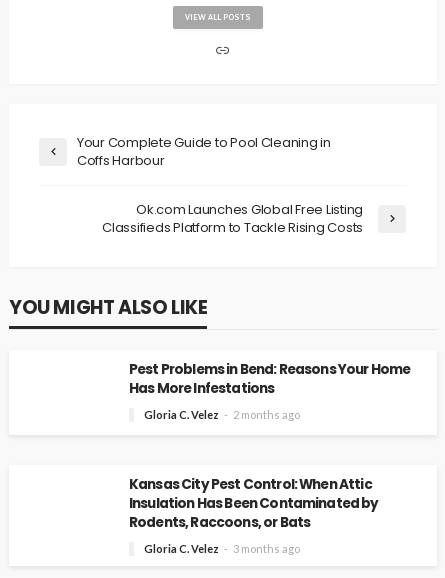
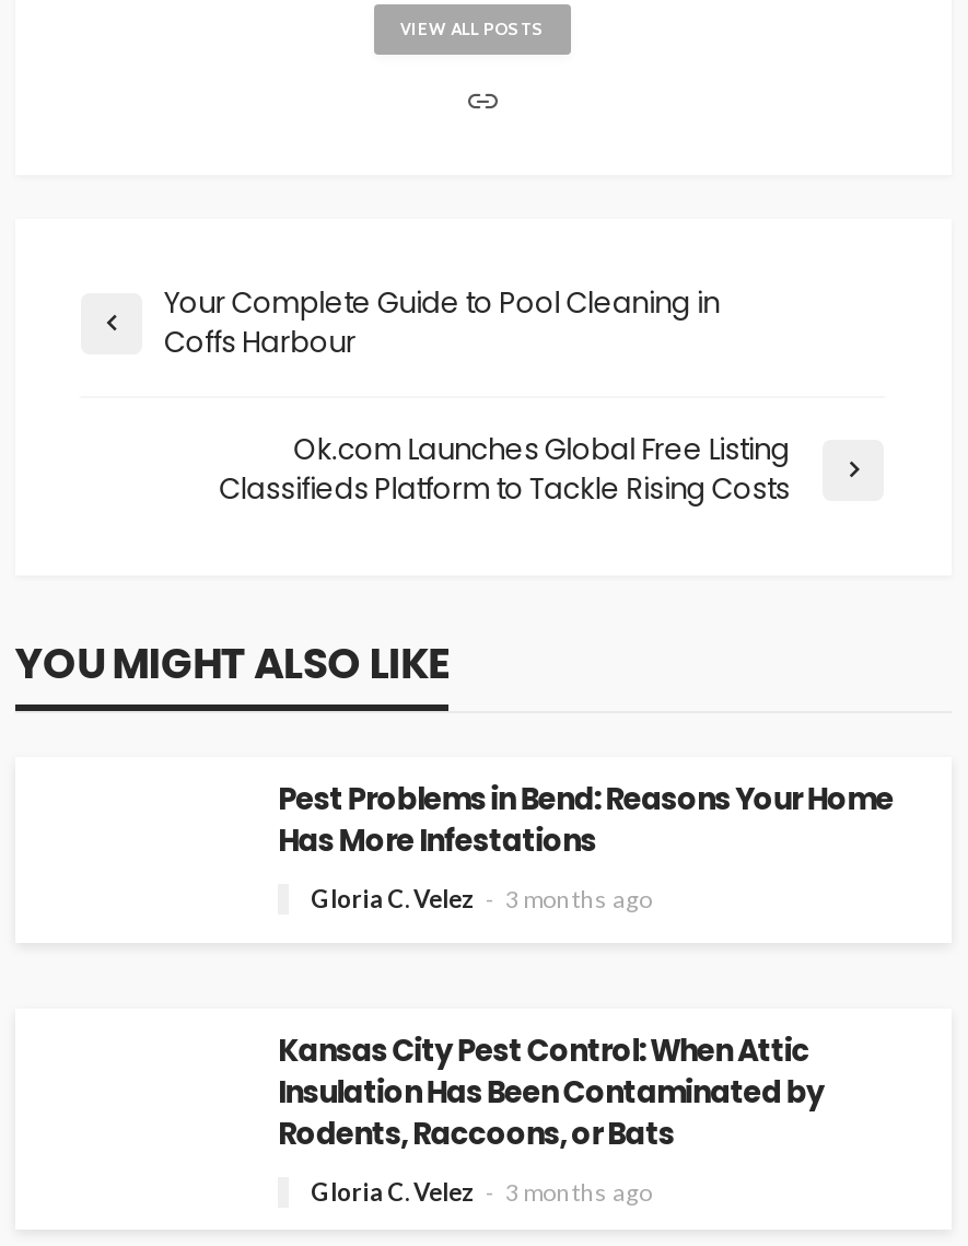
[144,408,300,421] Gloria C. Velez 2 months ago -> [311,884,652,913] Gloria C. Velez 3 months ago

